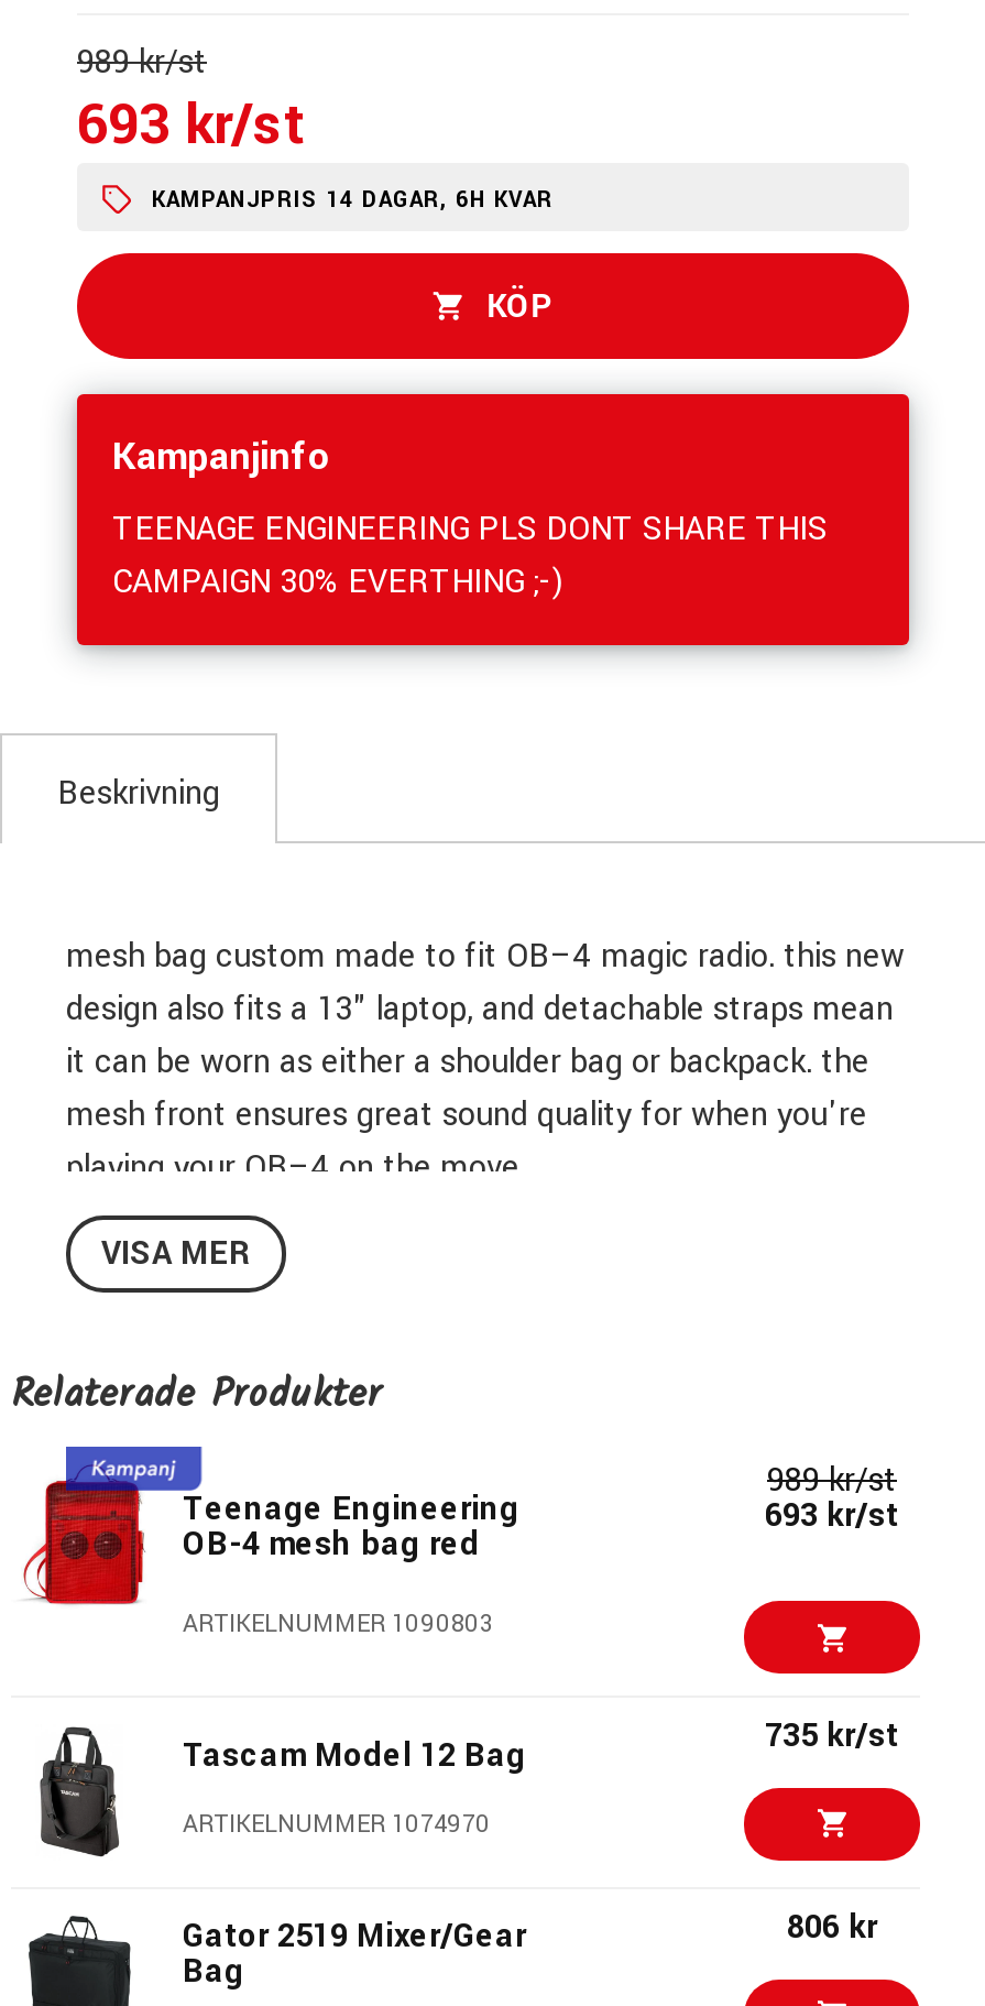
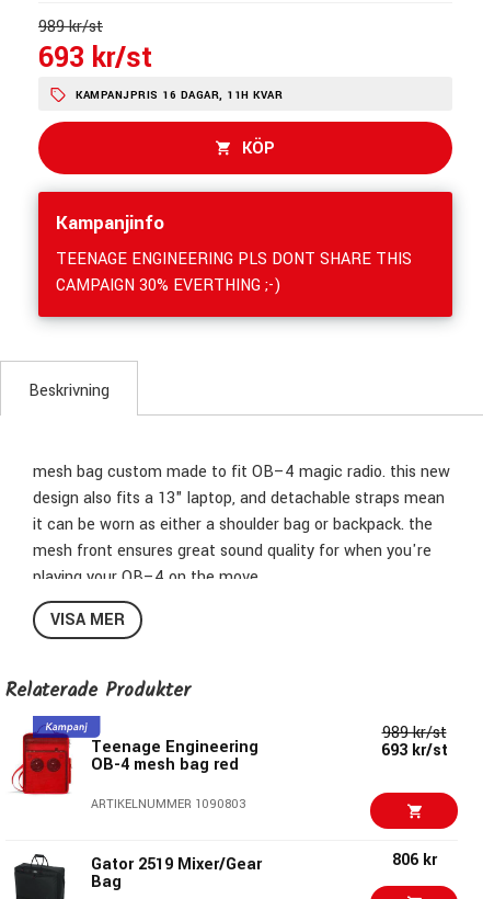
[152,184,554,215] KAMPANJPRIS 14 DAGAR, 6H KVAR -> [76,87,283,103] KAMPANJPRIS 16 DAGAR, 11H KVAR
[765,1713,899,1759] 735 kr/st -> none
[29,1731,526,1858] [image] | Tascam Model 12 Bag | ARTIKELNUMMER 1074970 -> none

